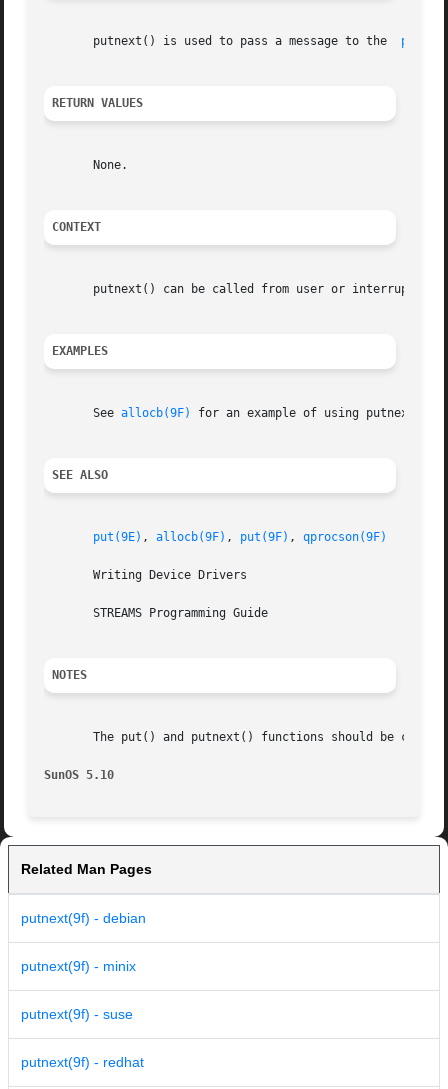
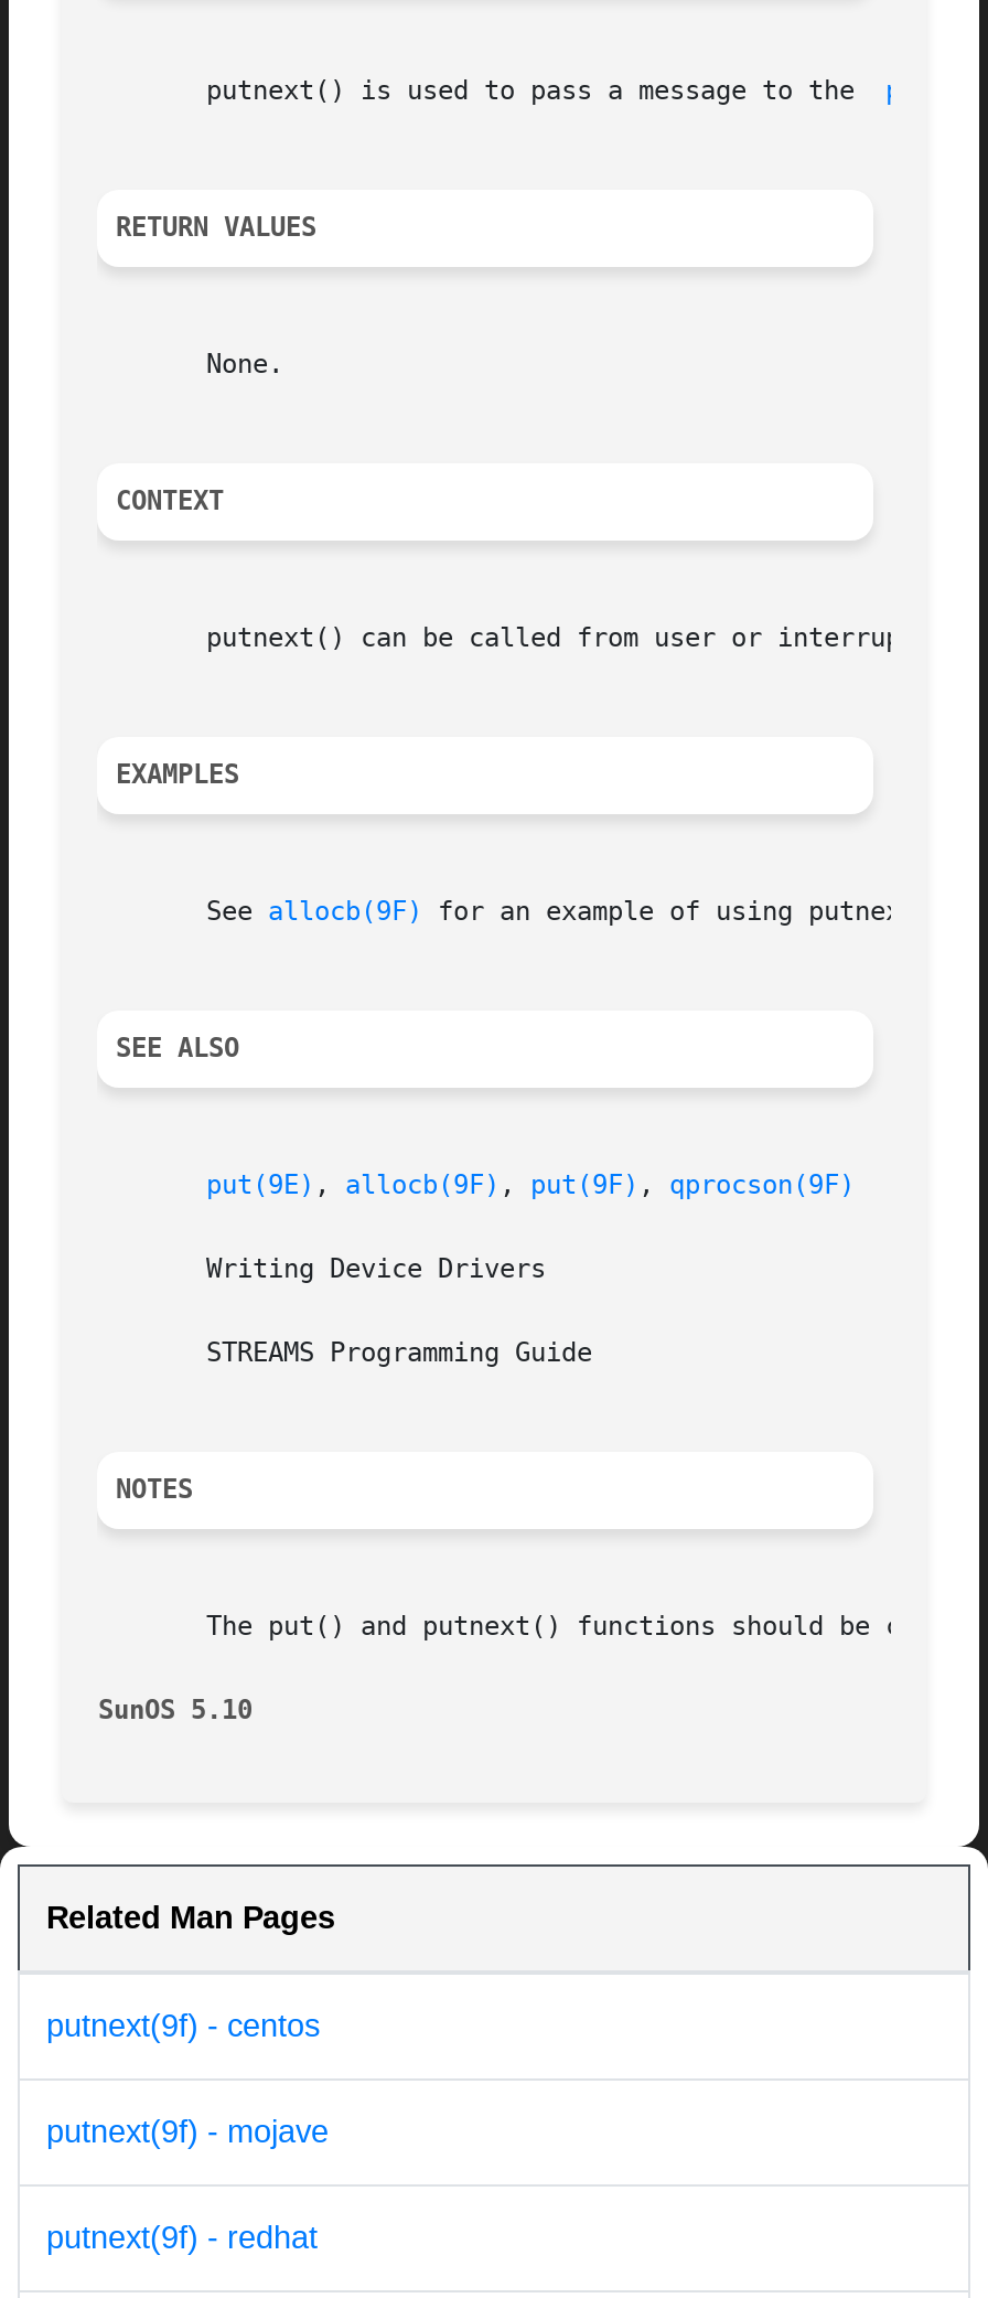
[21,910,146,1022] putnext(9f) - debian | putnext(9f) - minix | putnext(9f) - suse -> [46,2009,329,2150] putnext(9f) - centos | putnext(9f) - mojave

